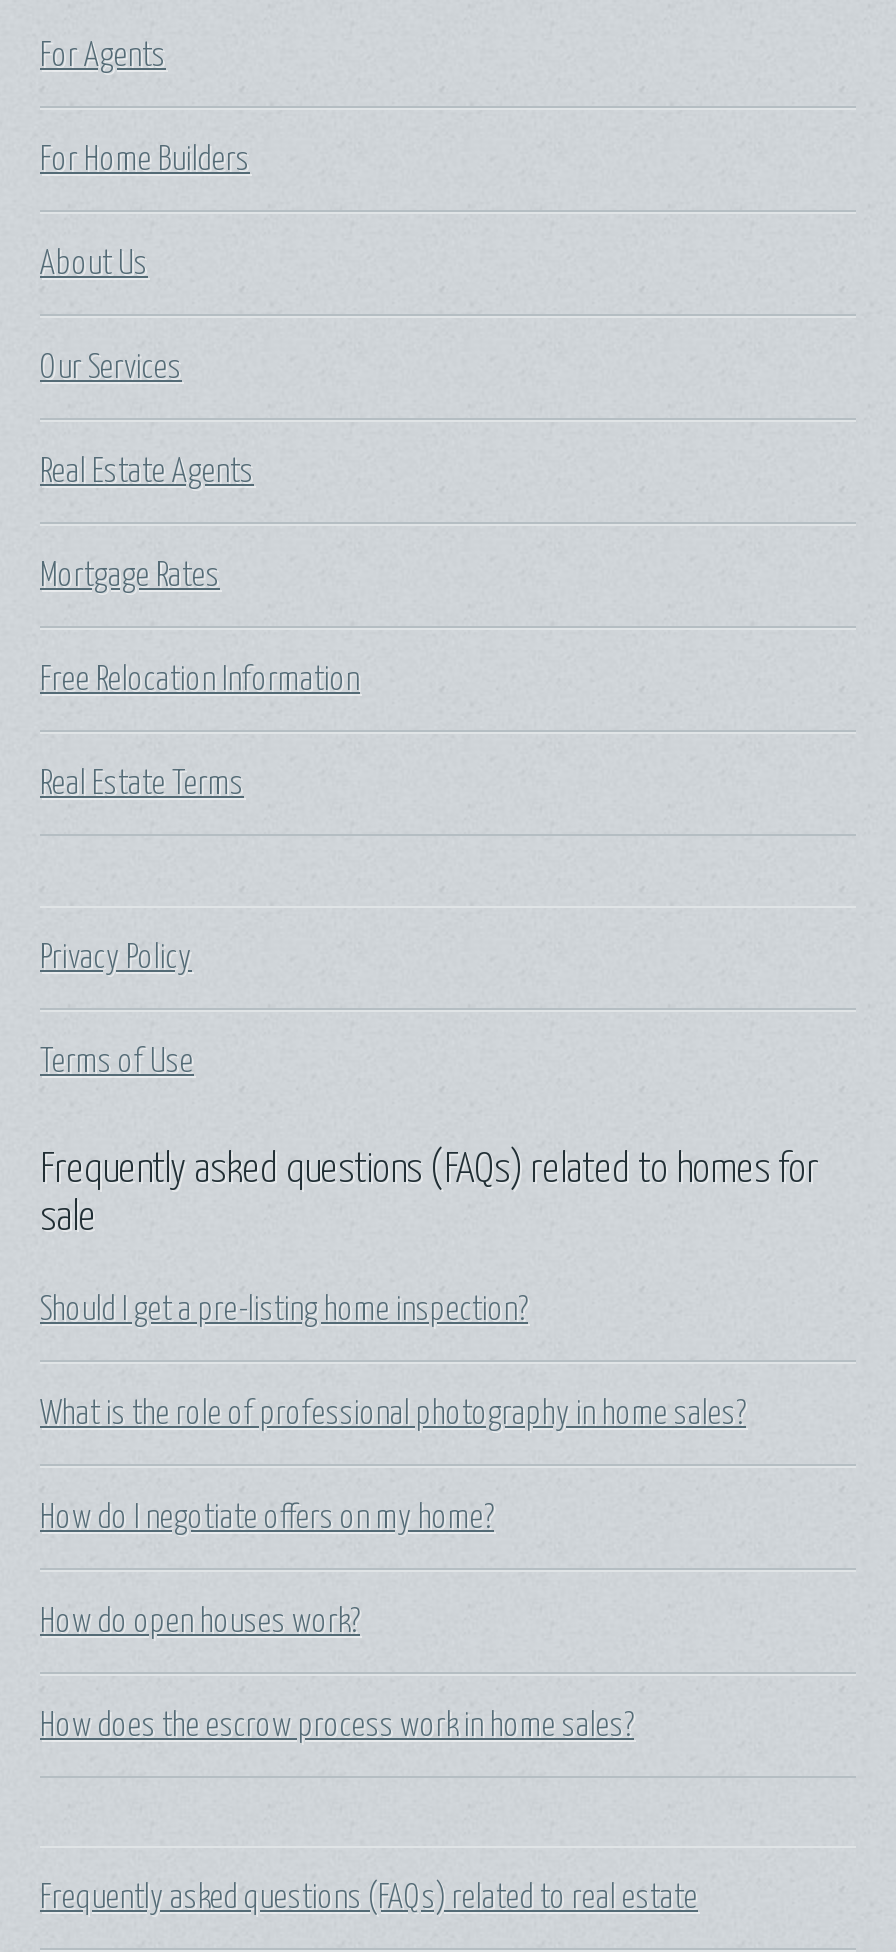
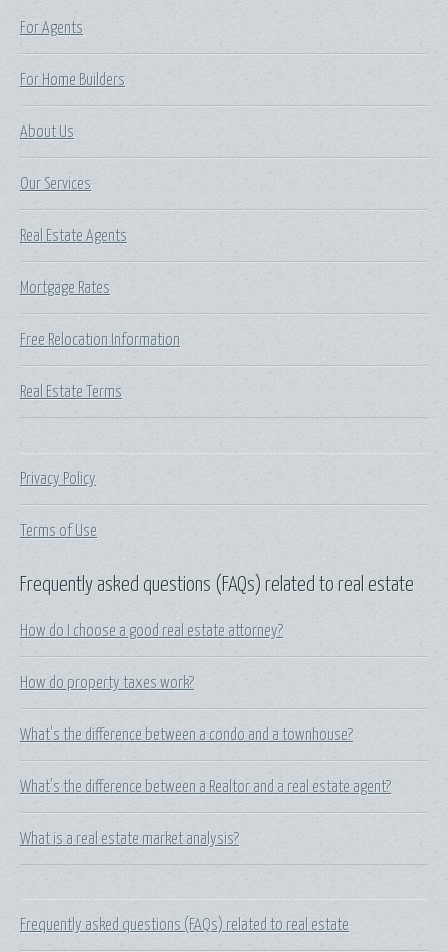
[40,1150,818,1238] Frequently asked questions (FAQs) related to homes for | sale -> [20,575,414,595] Frequently asked questions (FAQs) related to real estate
[40,1294,528,1326] Should I get a pre-listing home inspection? -> [20,623,283,639] How do I choose a good real estate attorney?
[40,1398,746,1430] What is the role of professional photography in home sales? -> [20,675,194,691] How do property taxes work?
[40,1502,494,1534] How do I negotiate offers on my home? -> [20,727,353,743] What's the difference between a condo and a townhouse?
[40,1606,360,1638] How do open houses work? -> [20,779,391,795] What's the difference between a Realtor and a real estate agent?
[40,1710,634,1742] How does the escrow process work in home sales? -> [20,831,239,847] What is a real estate market analysis?

